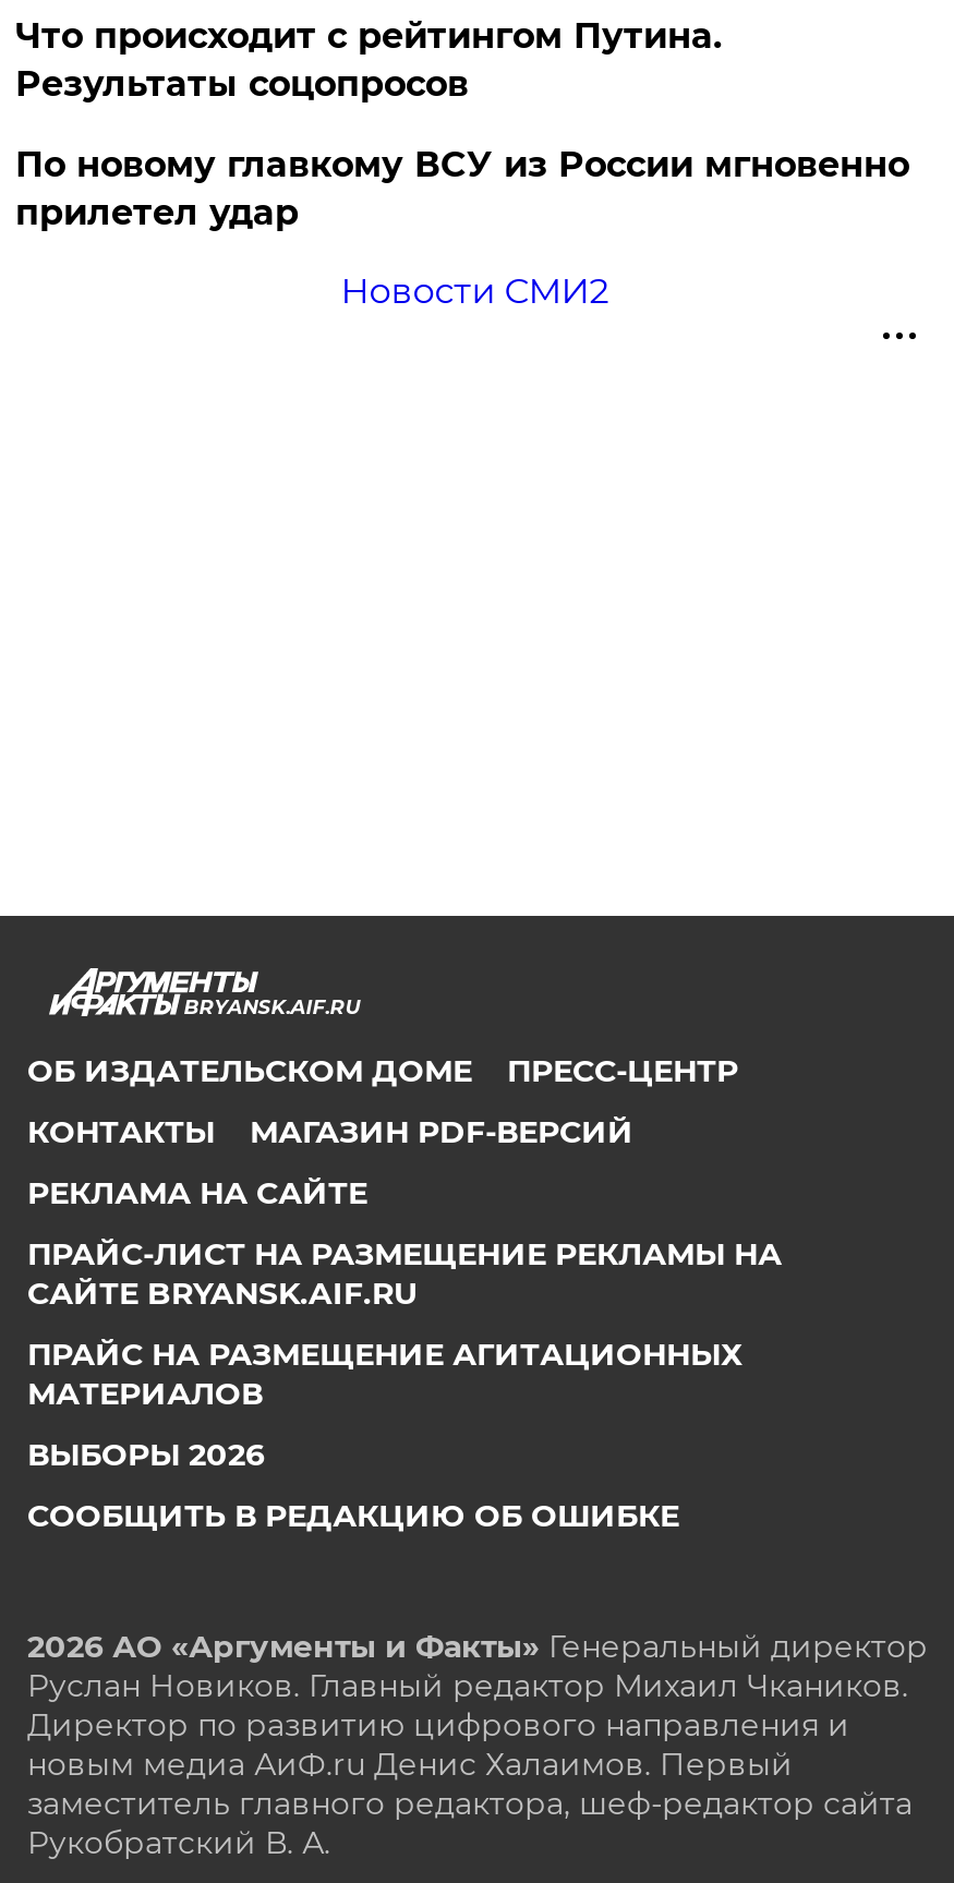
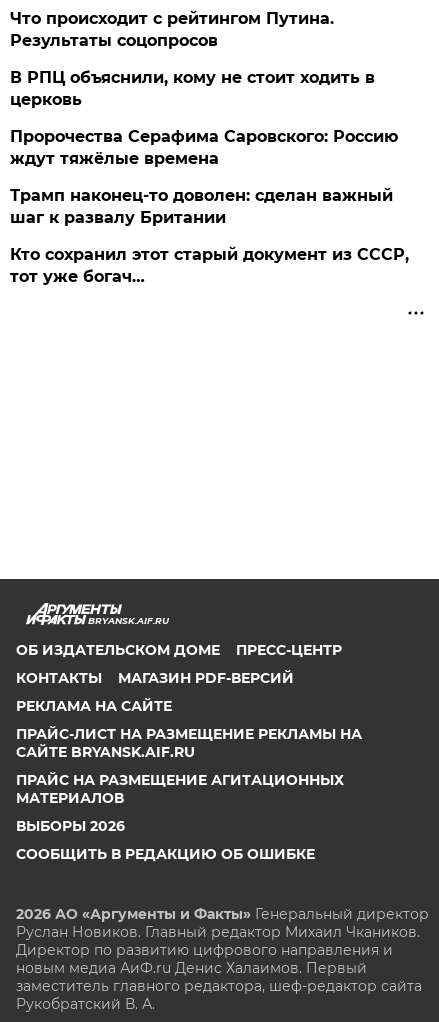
[15,144,909,312] По новому главкому ВСУ из России мгновенно | прилетел удар | Новости СМИ2 -> [10,68,409,286] В РПЦ объяснили, кому не стоит ходить в | церковь | Пророчества Серафима Саровского: Россию | ждут тяжёлые времена | Трамп наконец-то доволен: сделан важный | шаг к развалу Британии | Кто сохранил этот старый документ из СССР, | тот уже богач…

